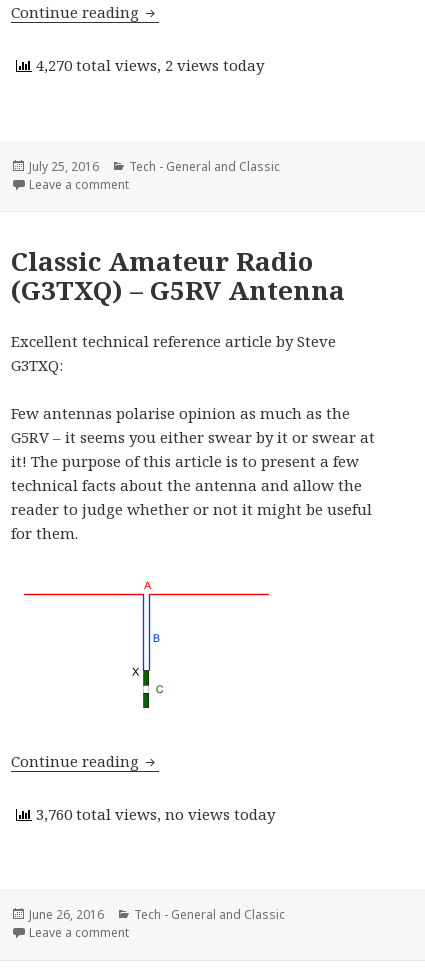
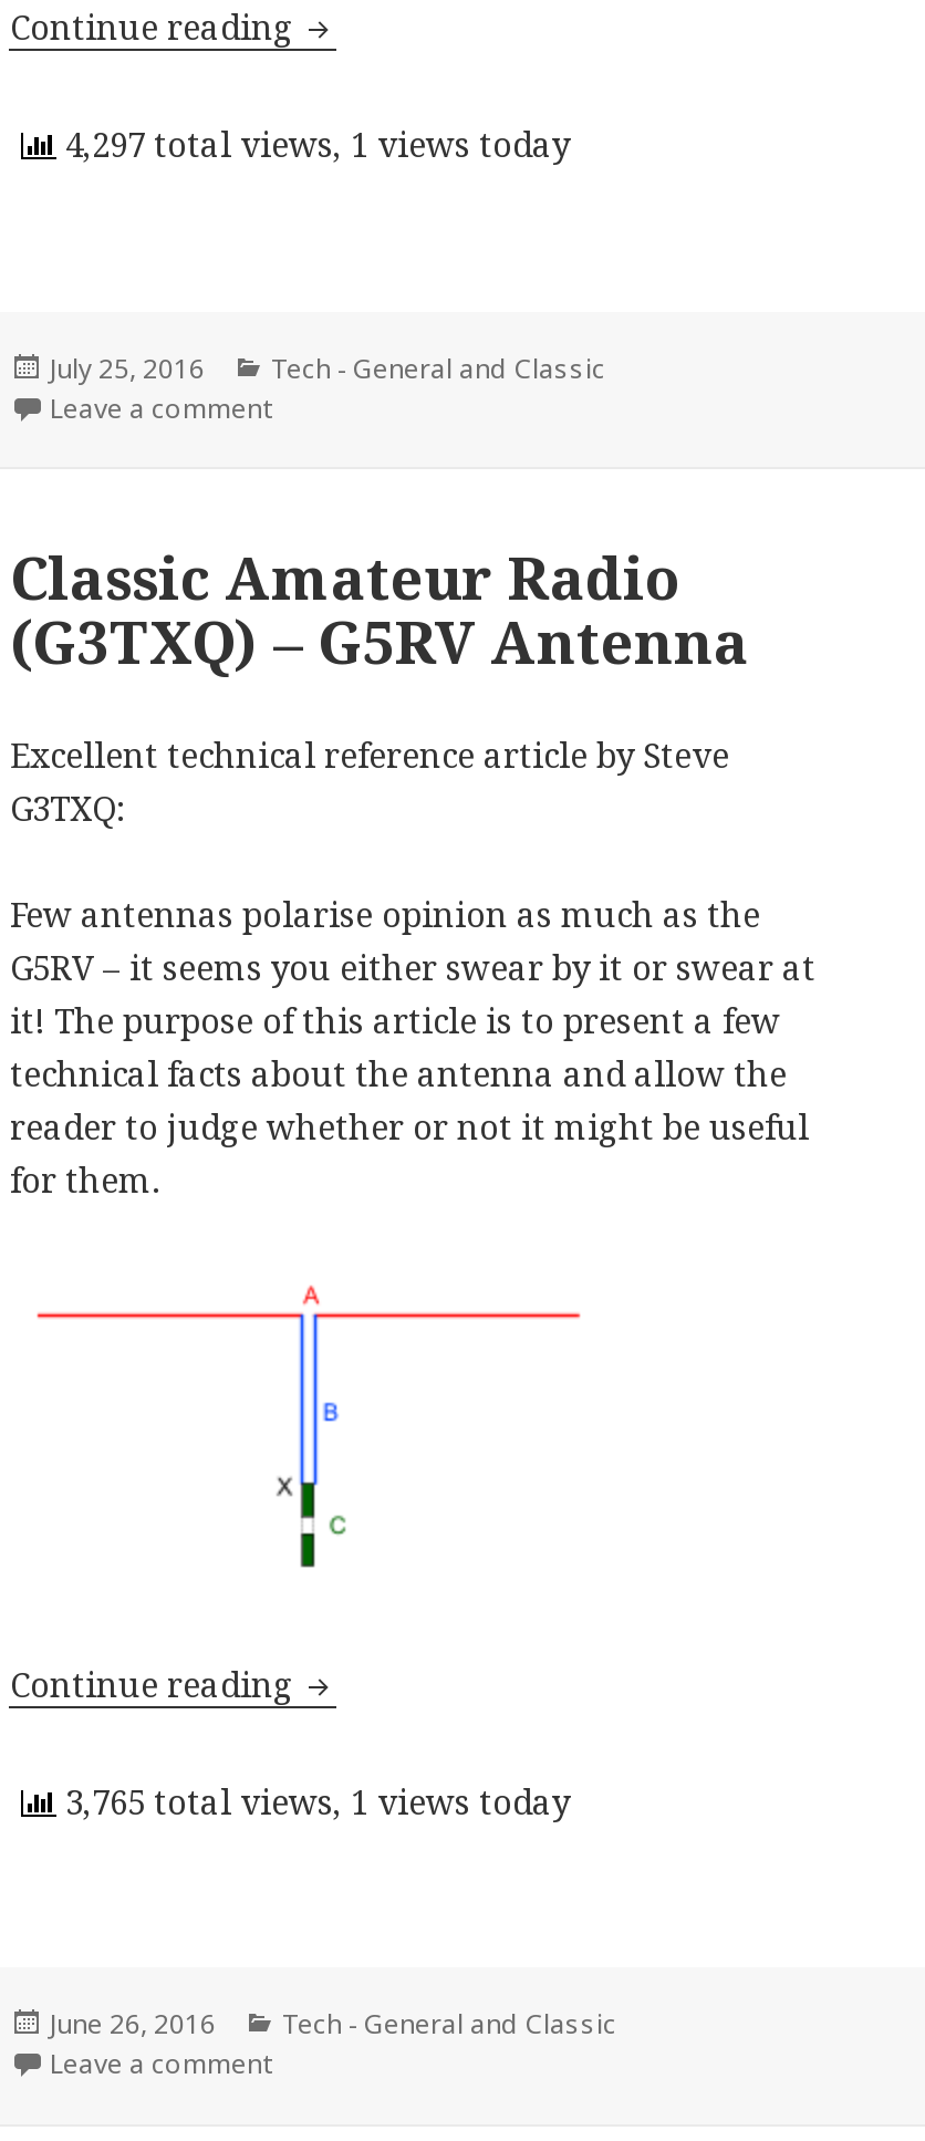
[32,55,264,75] 4,270 total views, 2 views today -> [56,123,570,167] 4,297 total views, 1 views today
[32,804,275,824] 3,760 total views, no views today -> [56,1779,570,1823] 3,765 total views, 1 views today

